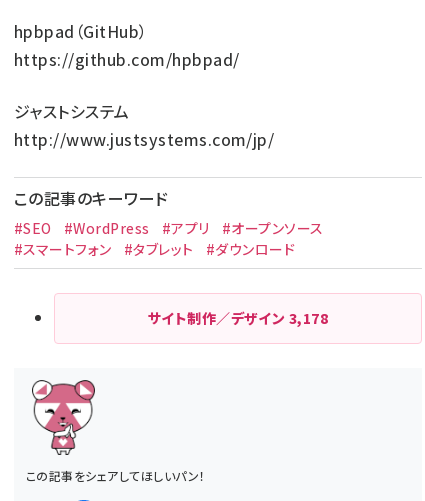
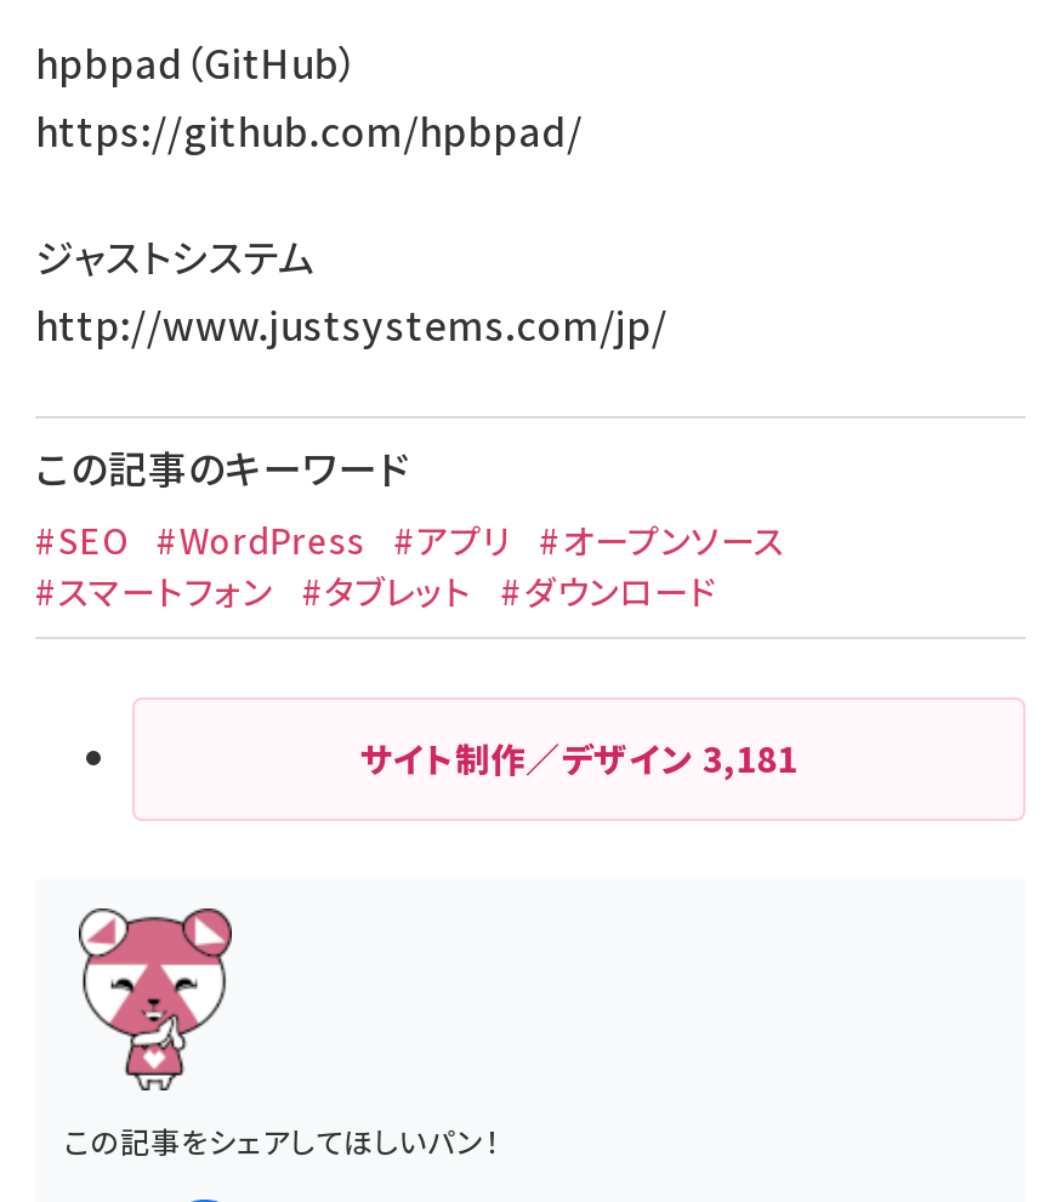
[148,308,328,328] サイト制作／デザイン3,178 -> [360,734,798,782] サイト制作／デザイン3,181

